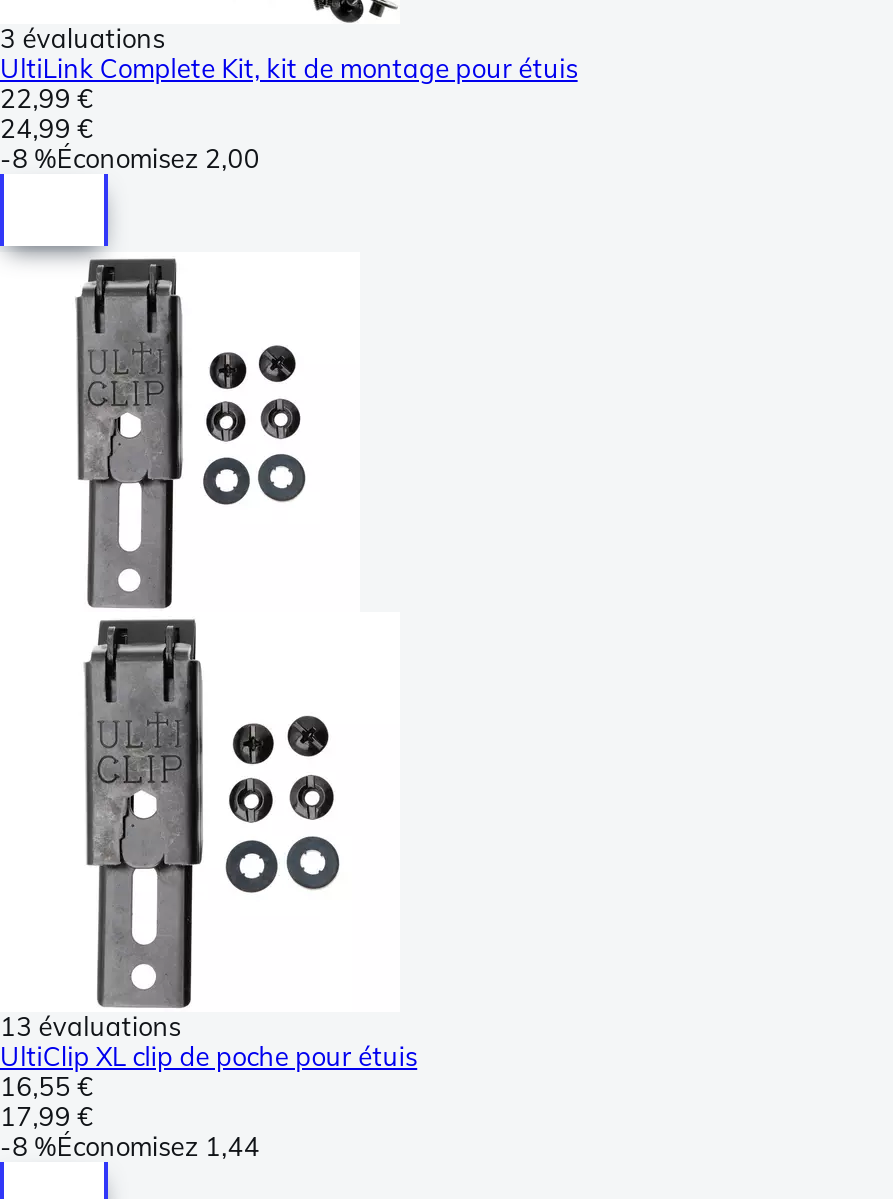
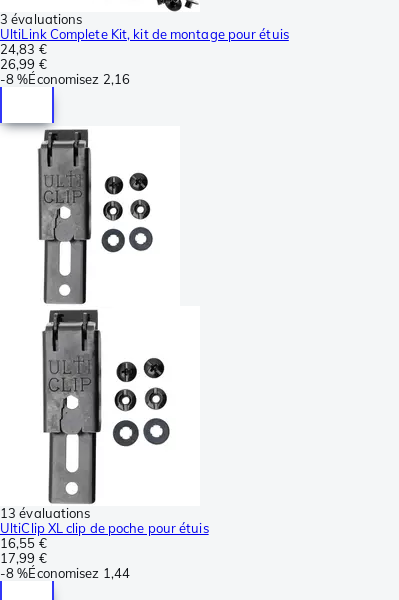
[0,82,93,114] 22,99 € -> [0,41,47,57] 24,83 €
[0,112,93,144] 24,99 € -> [0,56,47,72] 26,99 €
[0,142,260,174] -8 %Économisez 2,00 -> [0,71,130,87] -8 %Économisez 2,16

